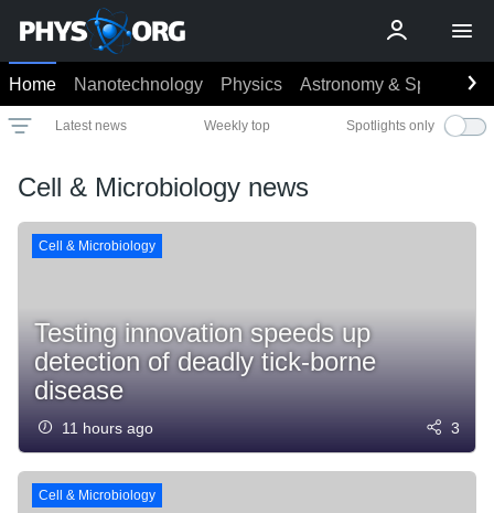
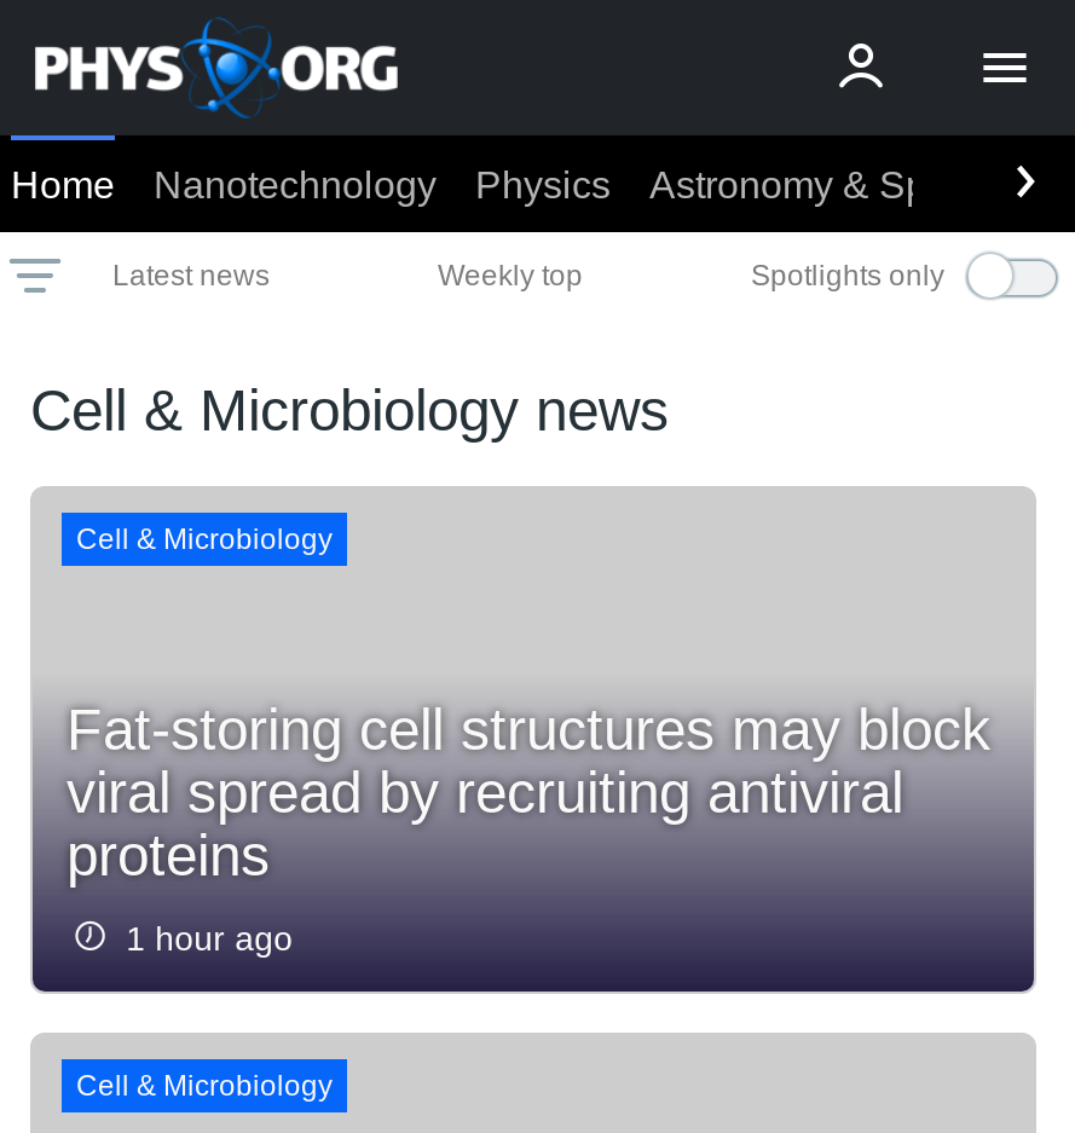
[34,318,376,405] Testing innovation speeds up | detection of deadly tick-borne | disease -> [67,696,990,888] Fat-storing cell structures may block | viral spread by recruiting antiviral | proteins
[61,419,460,437] 11 hours ago | 3 -> [126,919,293,958] 1 hour ago

